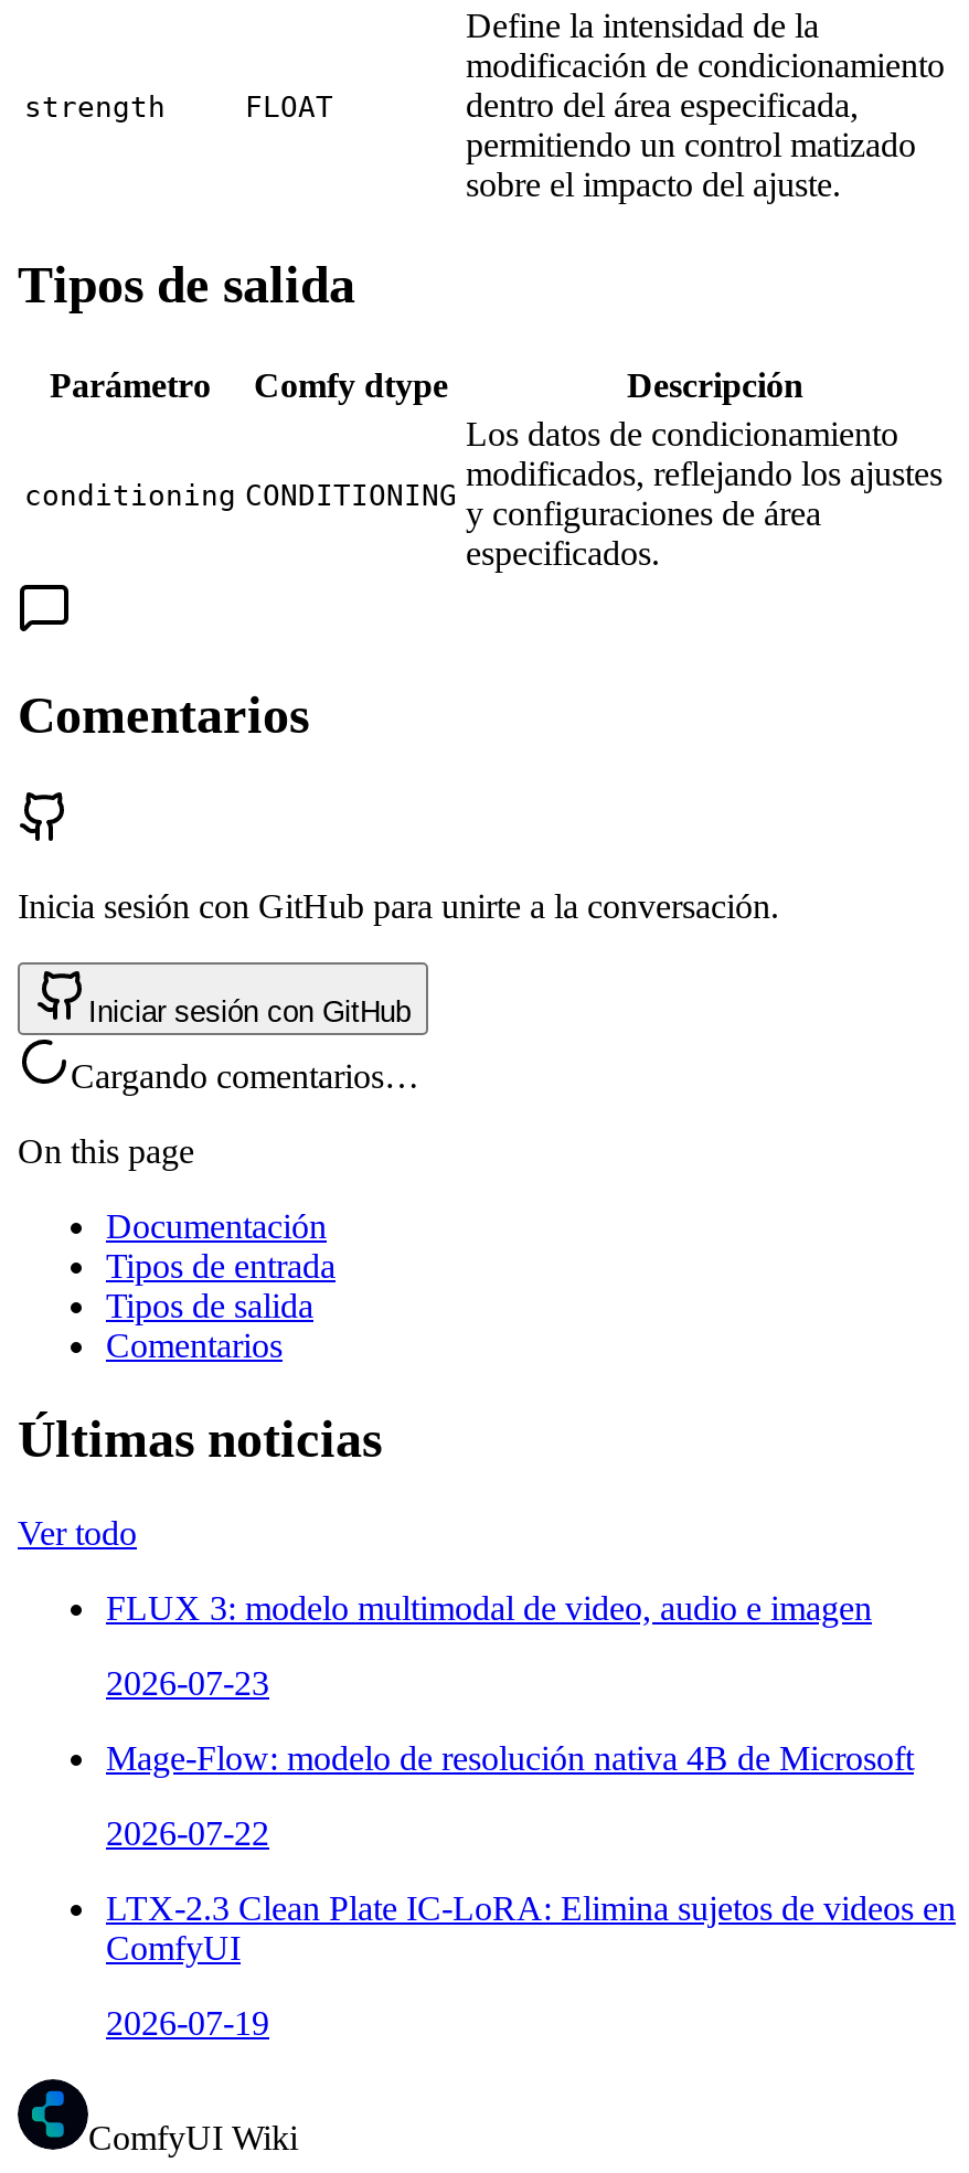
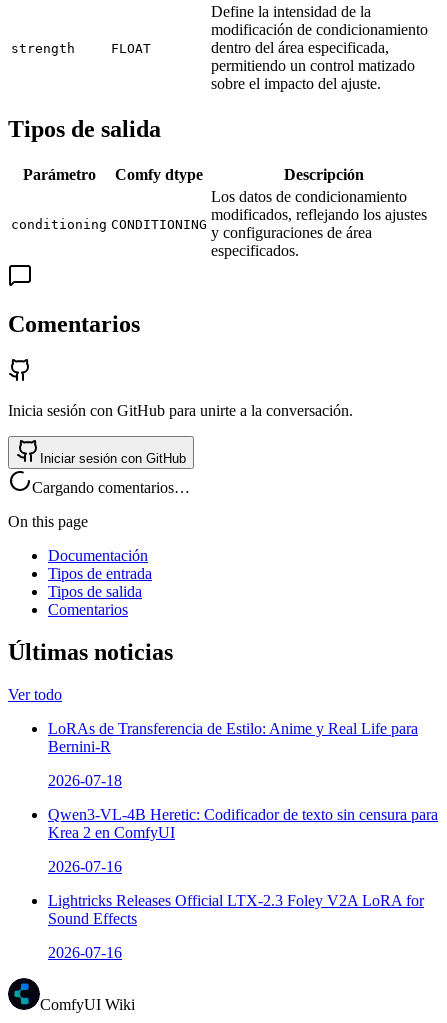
[106,1589,872,1626] FLUX 3: modelo multimodal de video, audio e imagen -> [48,720,418,755] LoRAs de Transferencia de Estilo: Anime y Real Life para | Bernini-R
[106,1664,269,1701] 2026-07-23 -> [48,772,122,789] 2026-07-18
[106,1739,914,1776] Mage-Flow: modelo de resolución nativa 4B de Microsoft -> [48,806,438,841] Qwen3-VL-4B Heretic: Codificador de texto sin censura para | Krea 2 en ComfyUI
[106,1814,269,1851] 2026-07-22 -> [48,858,122,875] 2026-07-16
[106,1889,956,1966] LTX-2.3 Clean Plate IC-LoRA: Elimina sujetos de videos en | ComfyUI -> [48,892,424,927] Lightricks Releases Official LTX-2.3 Foley V2A LoRA for | Sound Effects
[106,2003,269,2041] 2026-07-19 -> [48,944,122,961] 2026-07-16

